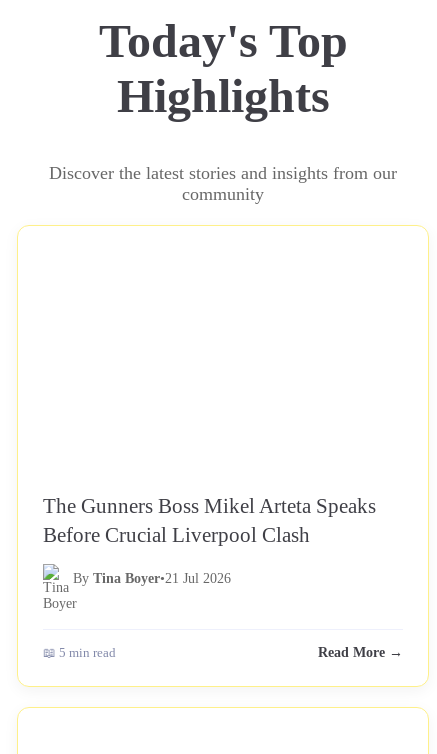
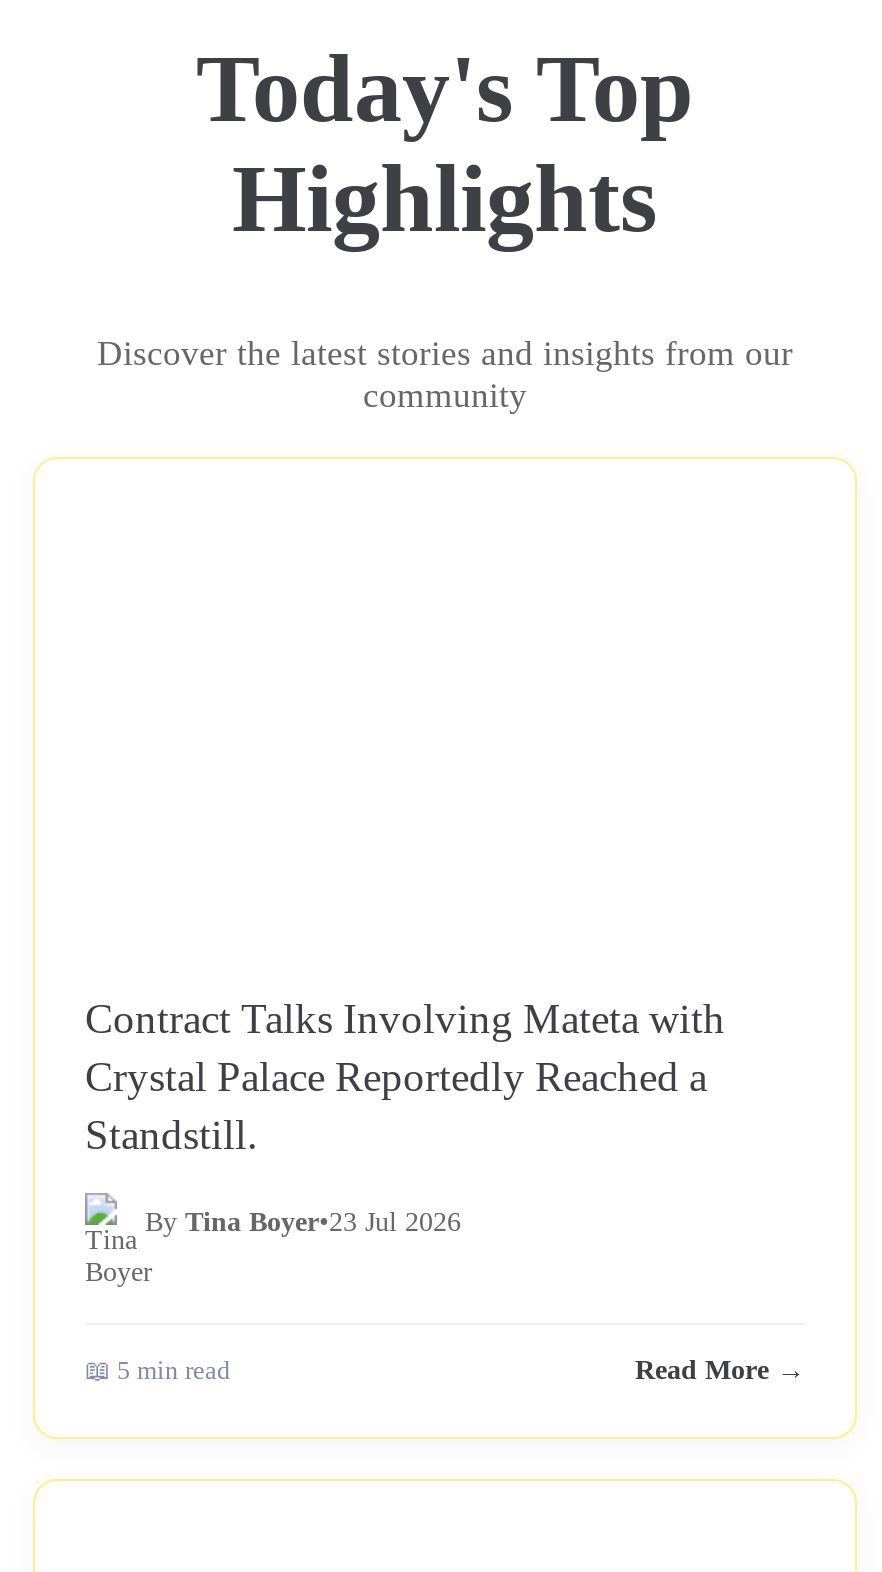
[43,494,376,546] The Gunners Boss Mikel Arteta Speaks | Before Crucial Liverpool Clash -> [85,996,725,1158] Contract Talks Involving Mateta with | Crystal Palace Reportedly Reached a | Standstill.
[73,571,231,586] By Tina Boyer•21 Jul 2026 -> [145,1208,461,1238] By Tina Boyer•23 Jul 2026

